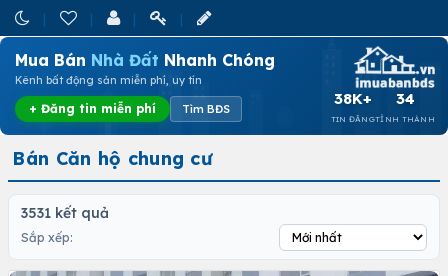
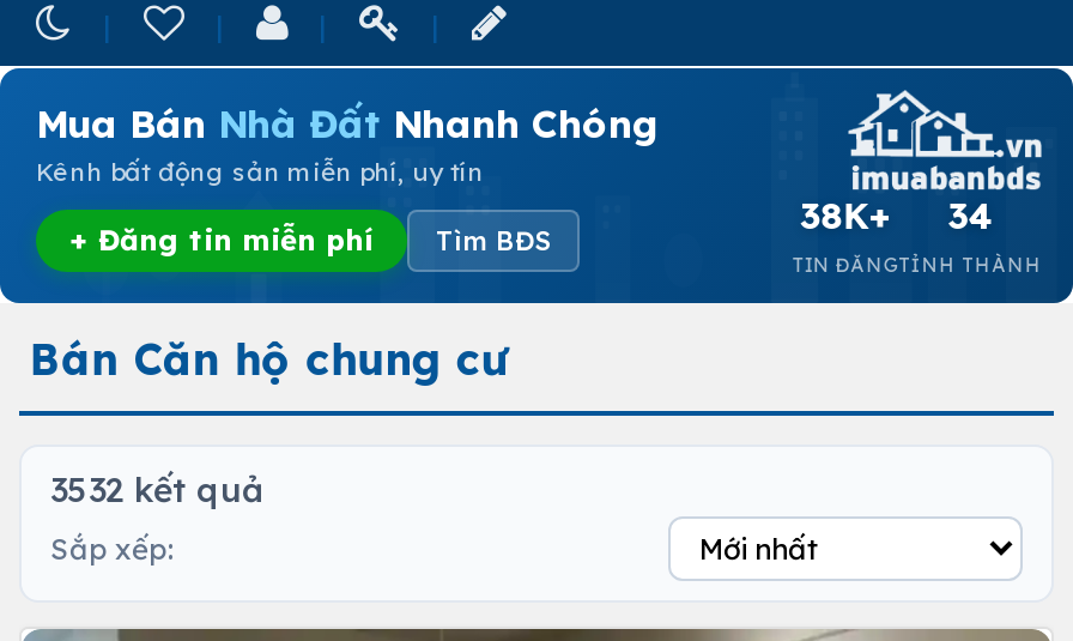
[21,204,109,222] 3531 kết quả -> [50,468,263,512] 3532 kết quả

